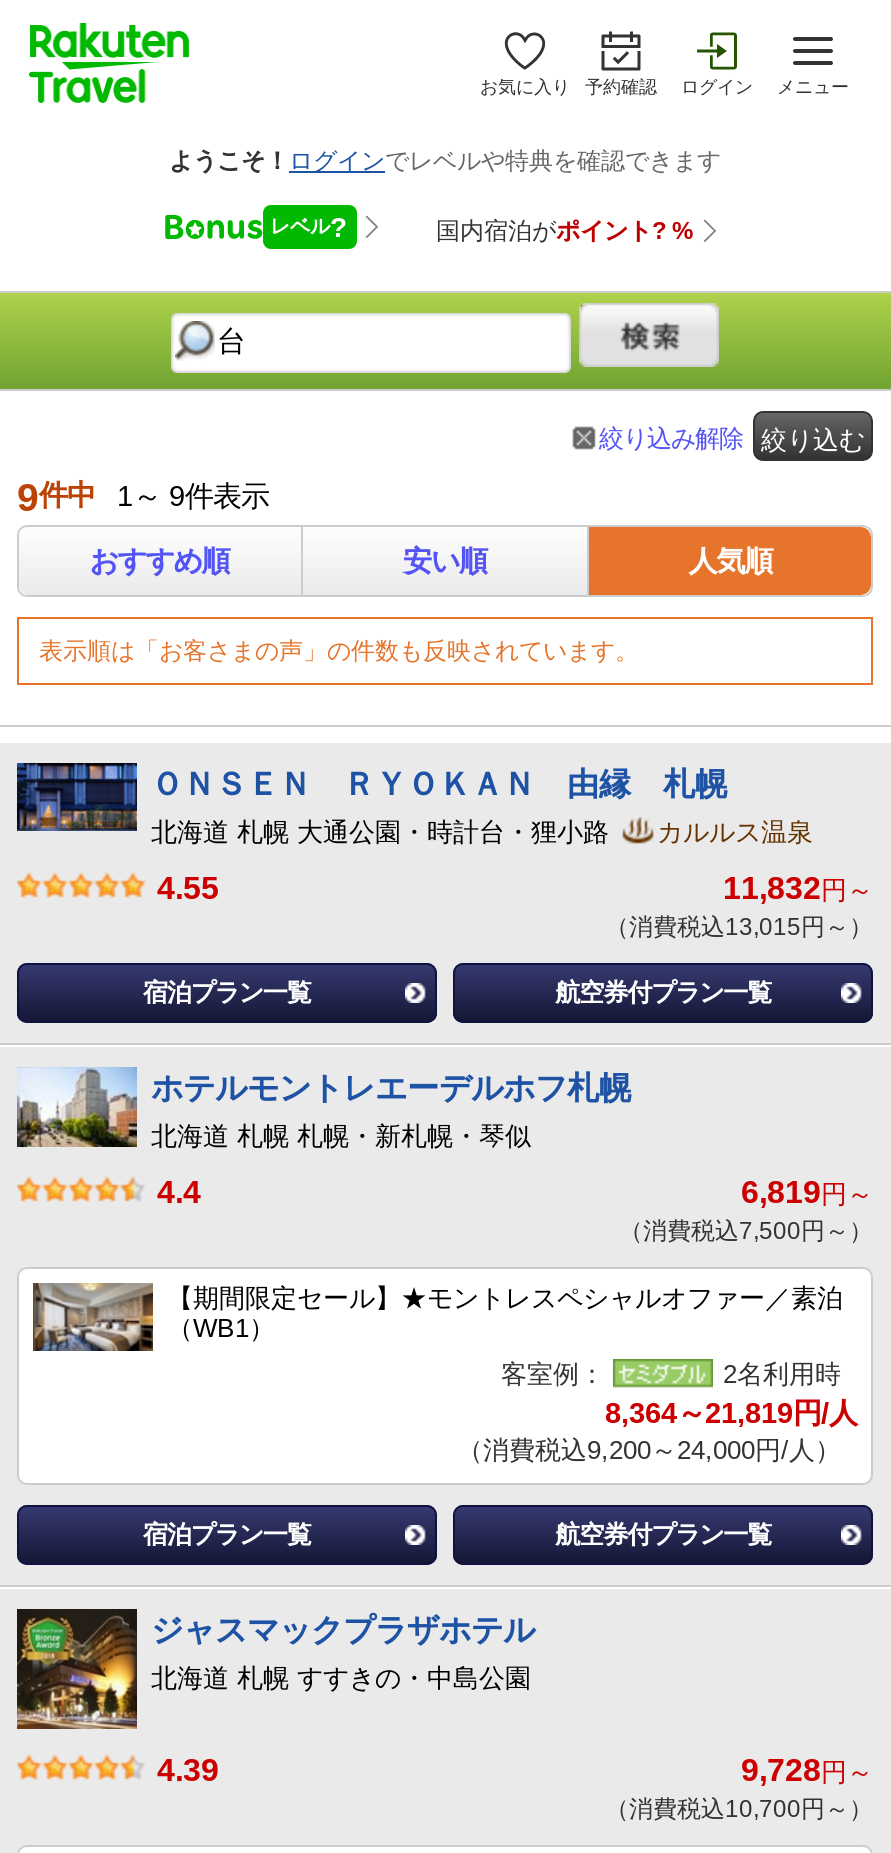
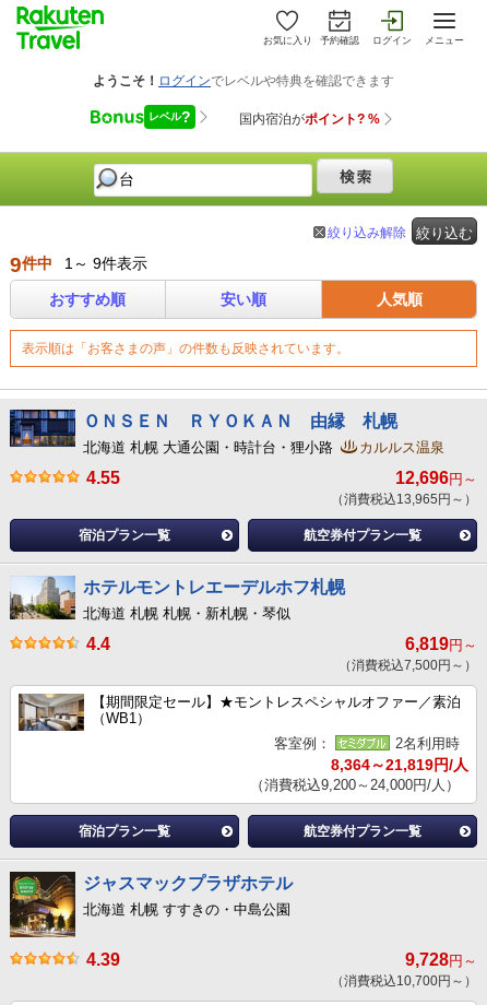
[723,871,873,905] 11,832円～ -> [395,469,477,487] 12,696円～
[605,913,873,941] （消費税込13,015円～） -> [331,492,477,507] （消費税込13,965円～）

